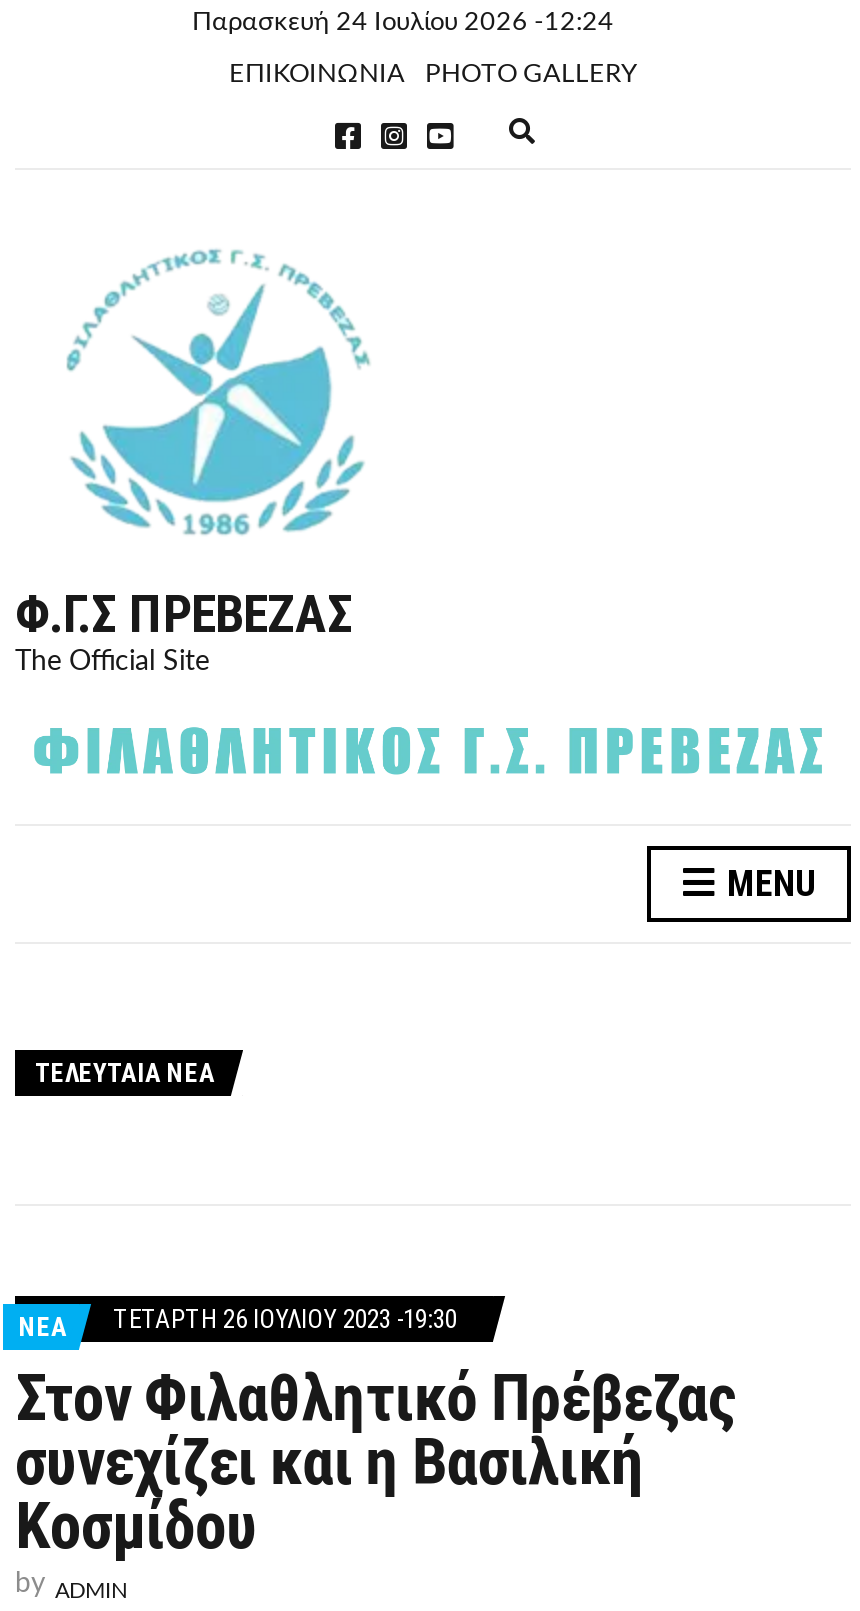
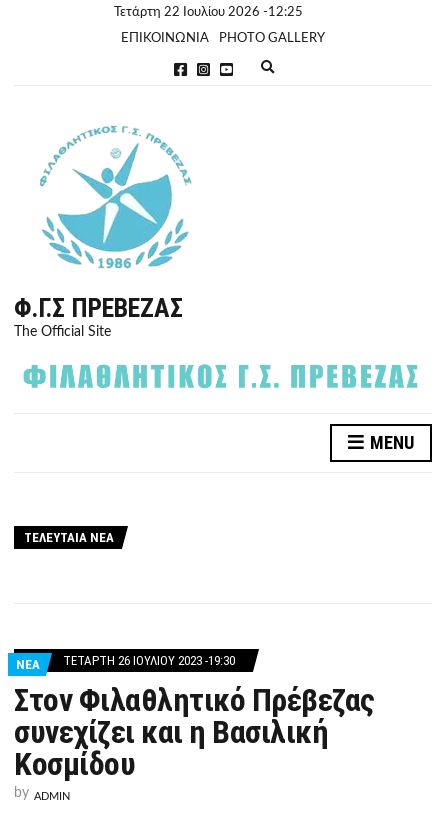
[192,10,614,36] Παρασκευή 24 Ιουλίου 2026 -12:24 -> [113,6,302,19] Τετάρτη 22 Ιουλίου 2026 -12:25

